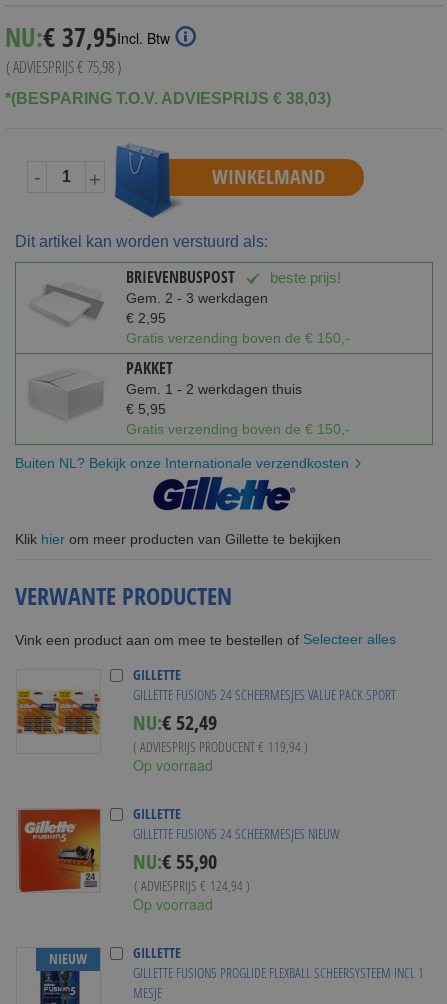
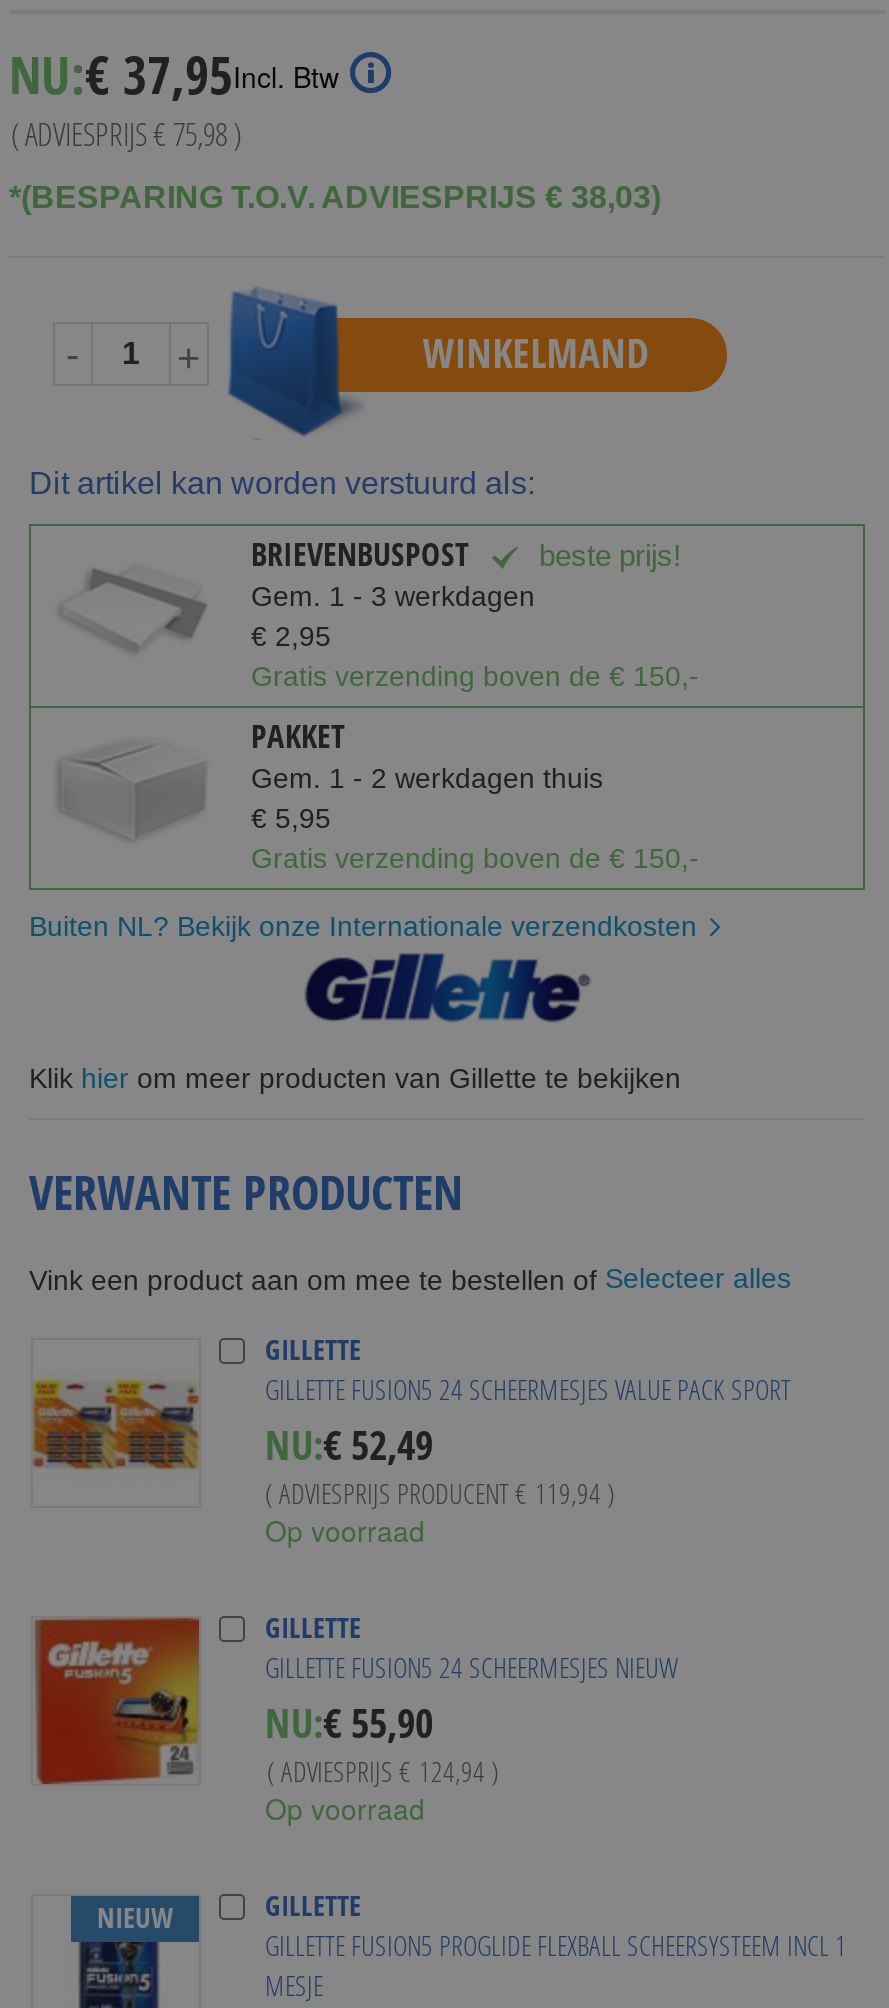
[126,289,268,305] Gem. 2 - 3 werkdagen -> [251,579,535,611] Gem. 1 - 3 werkdagen

